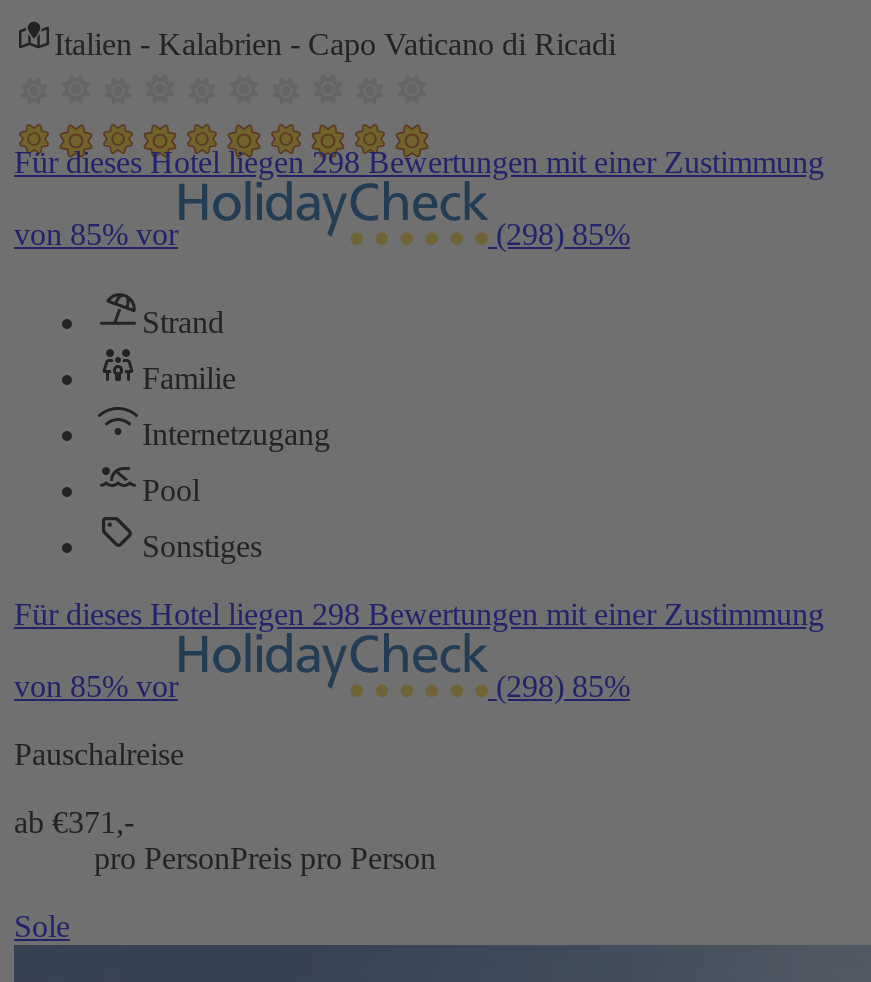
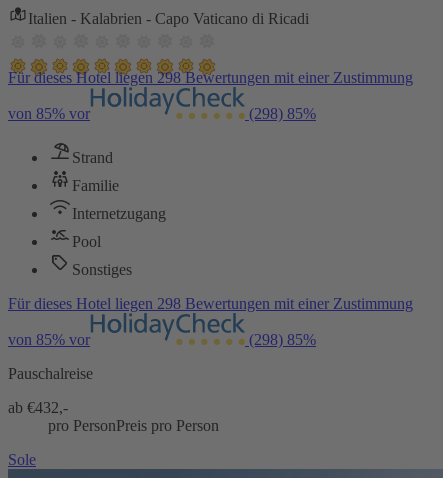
[14,805,134,839] ab €371,- -> [8,399,68,416] ab €432,-

